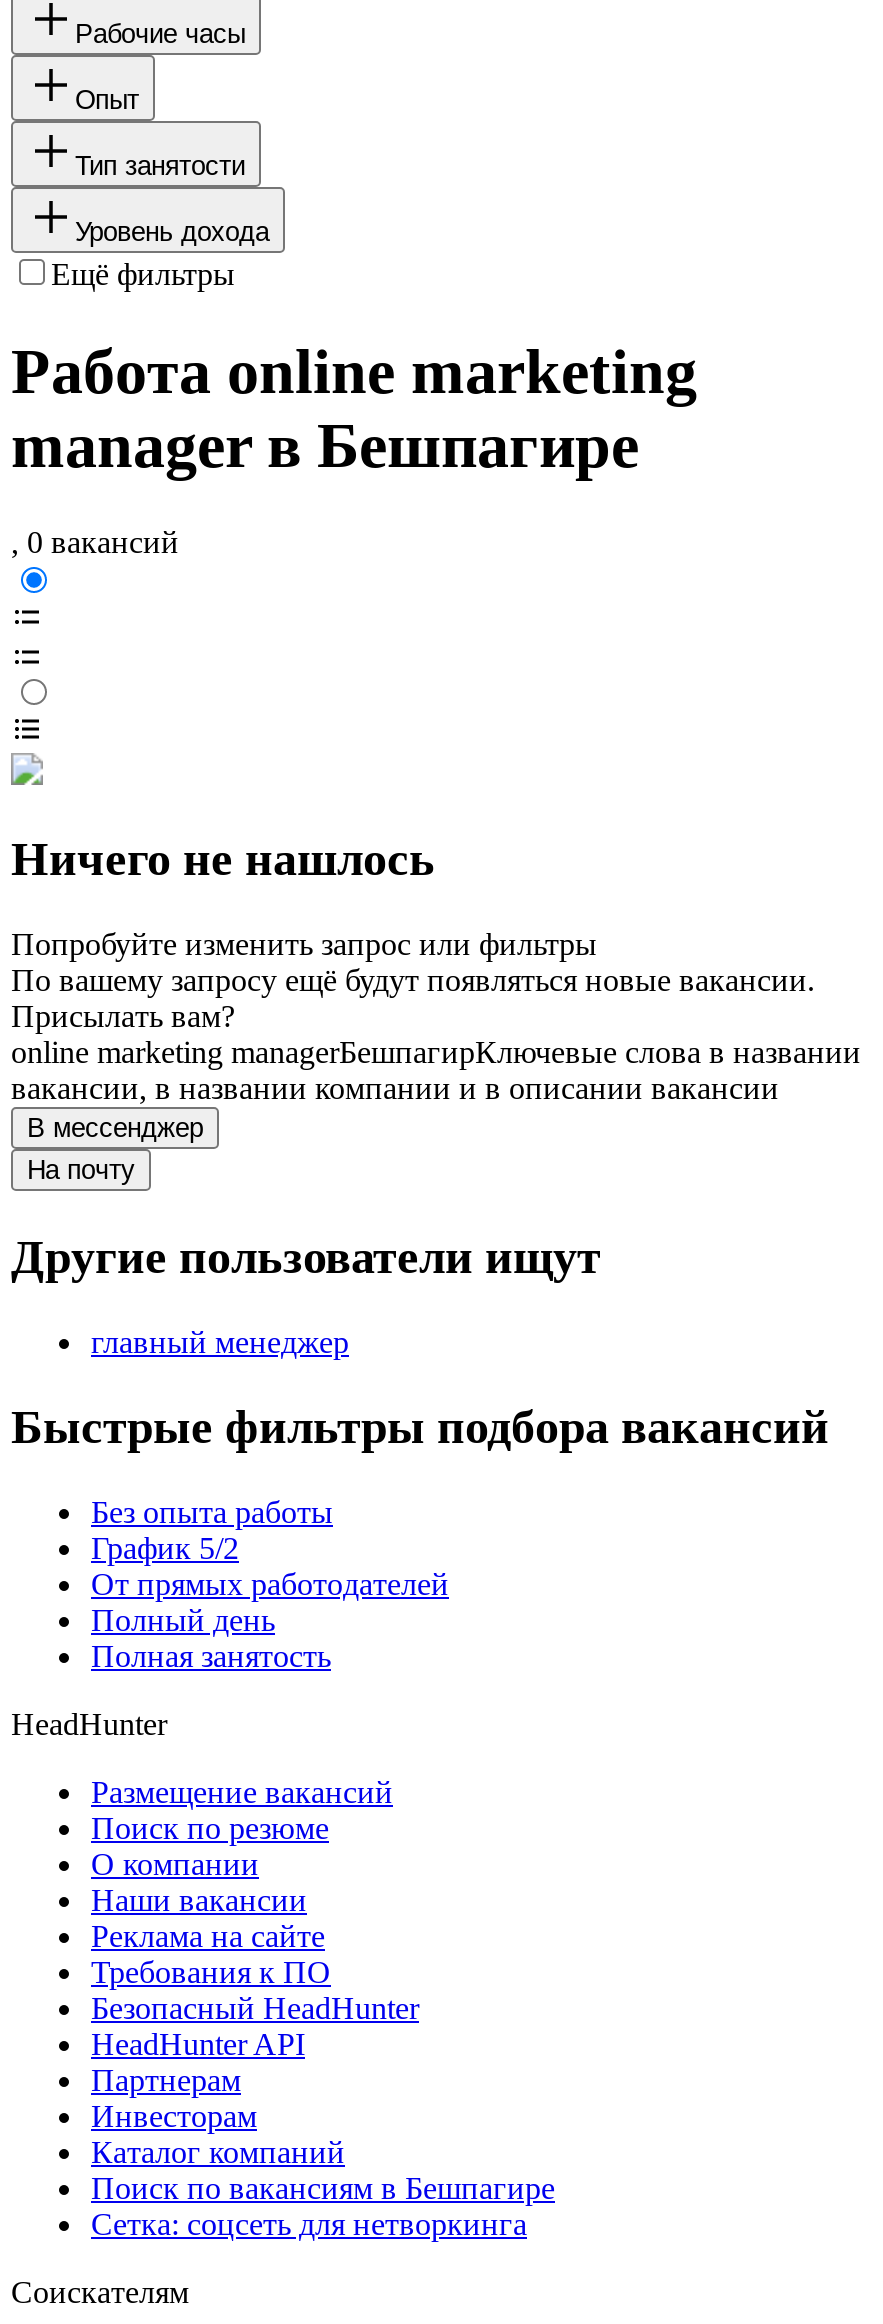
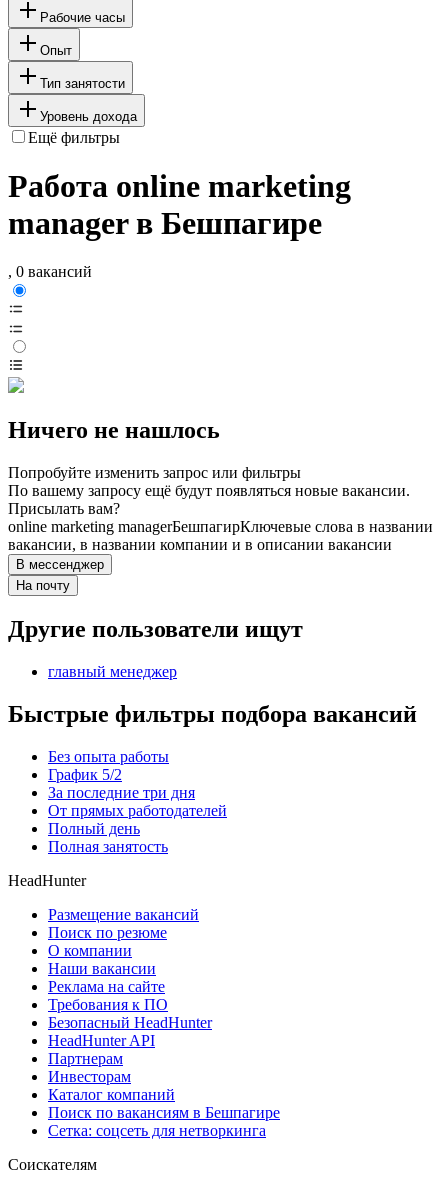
none -> [48,784,195,801] За последние три дня

